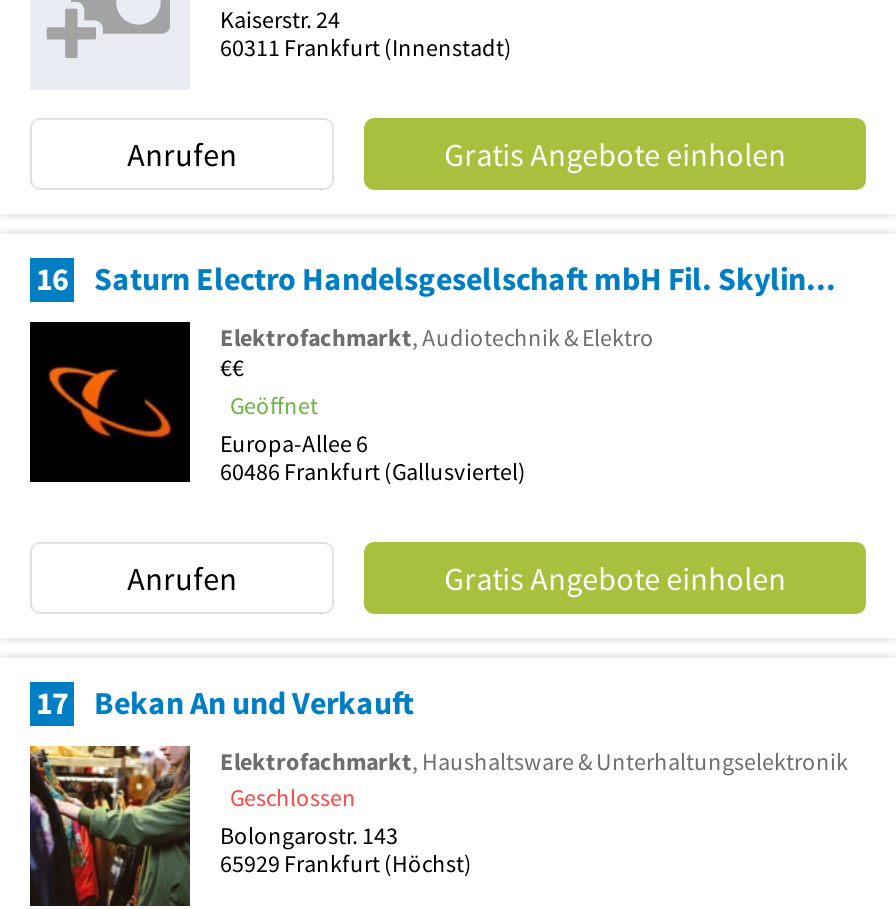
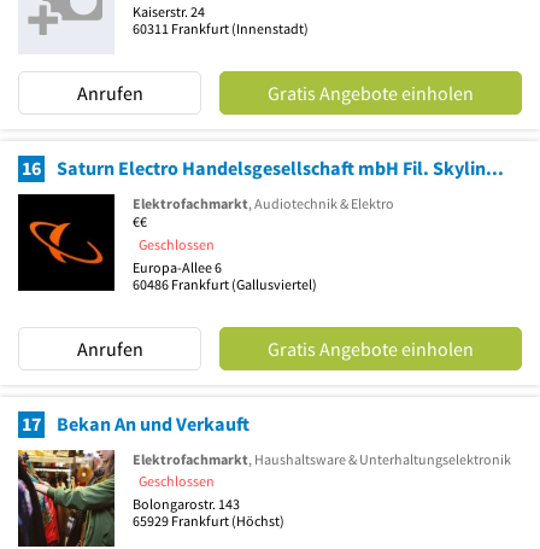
[230,389,318,419] Geöffnet -> [139,235,215,253] Geschlossen

